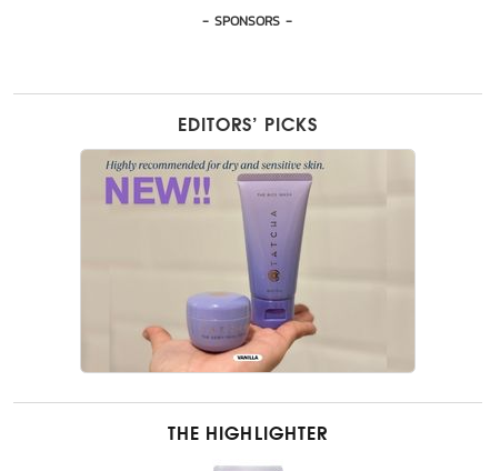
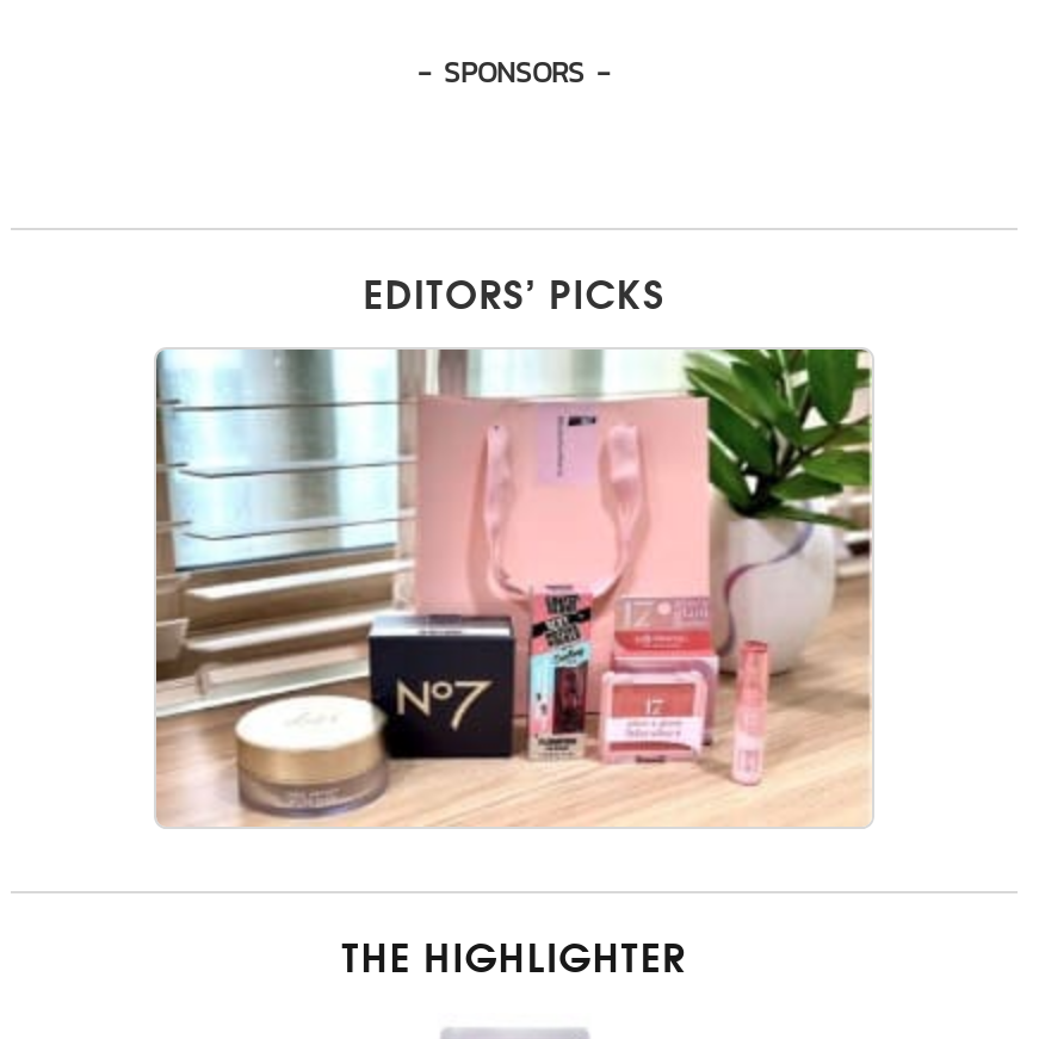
[80,149,414,373] [image] -> [156,347,872,827] [image]

